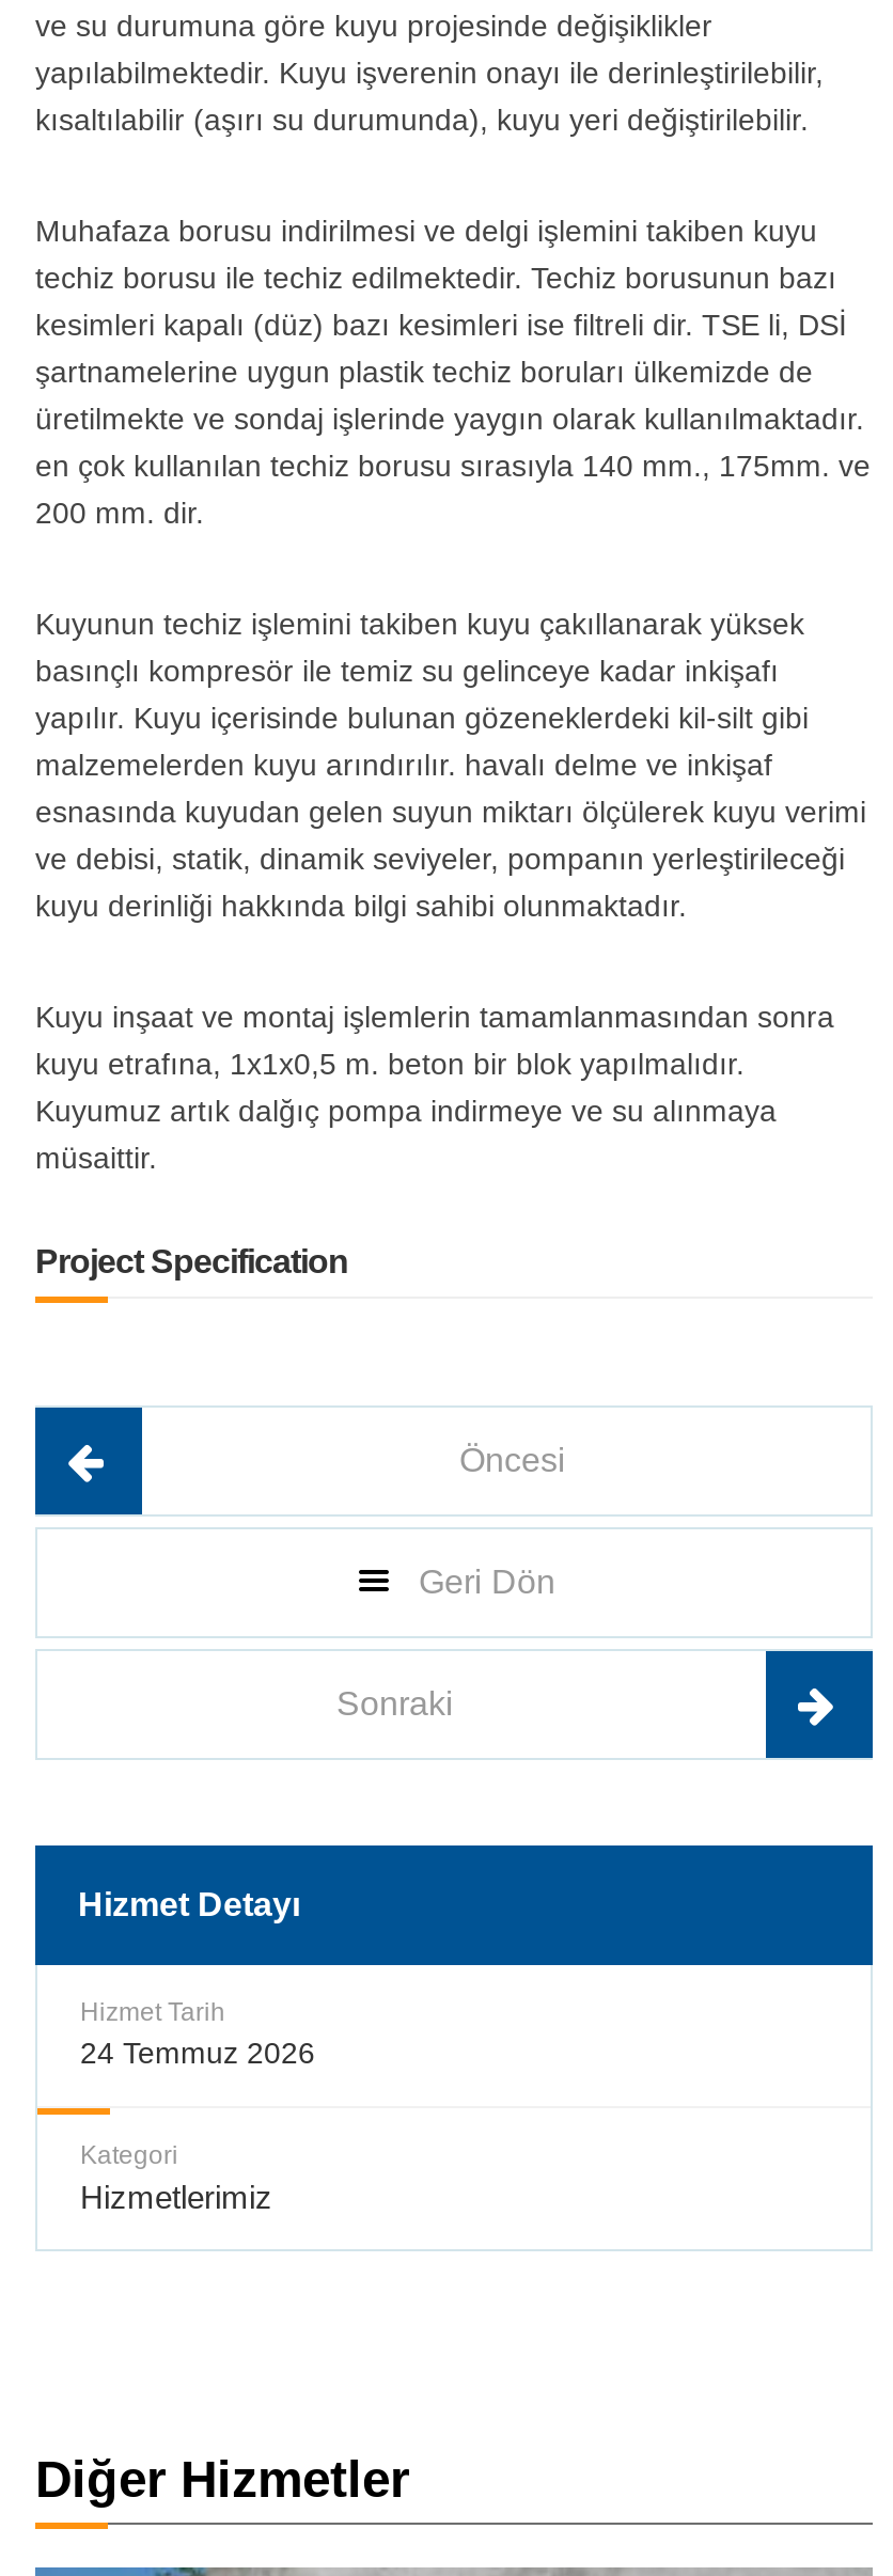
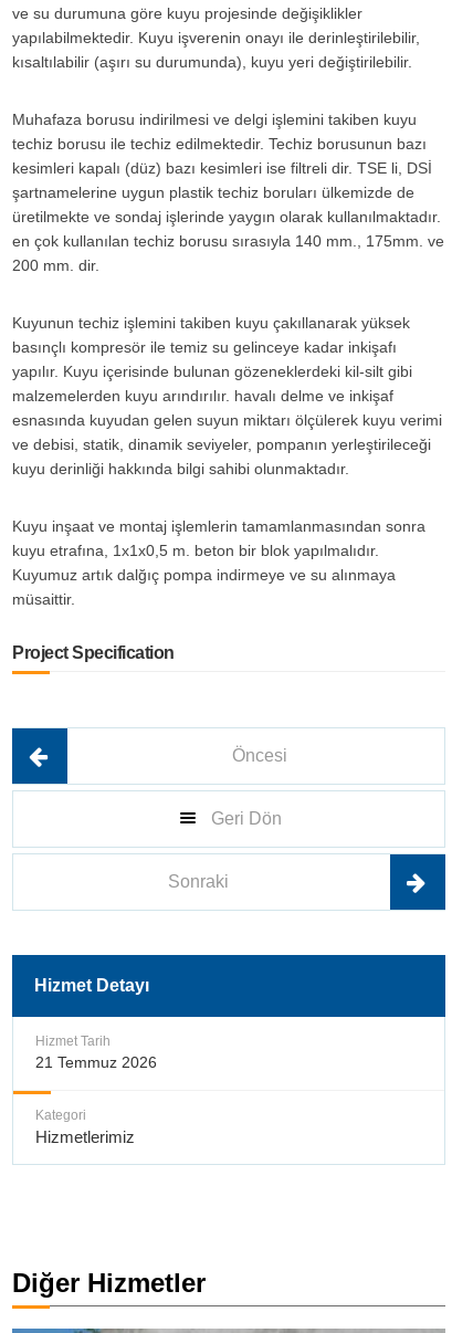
[80,2035,315,2069] 24 Temmuz 2026 -> [35,1053,157,1071] 21 Temmuz 2026

